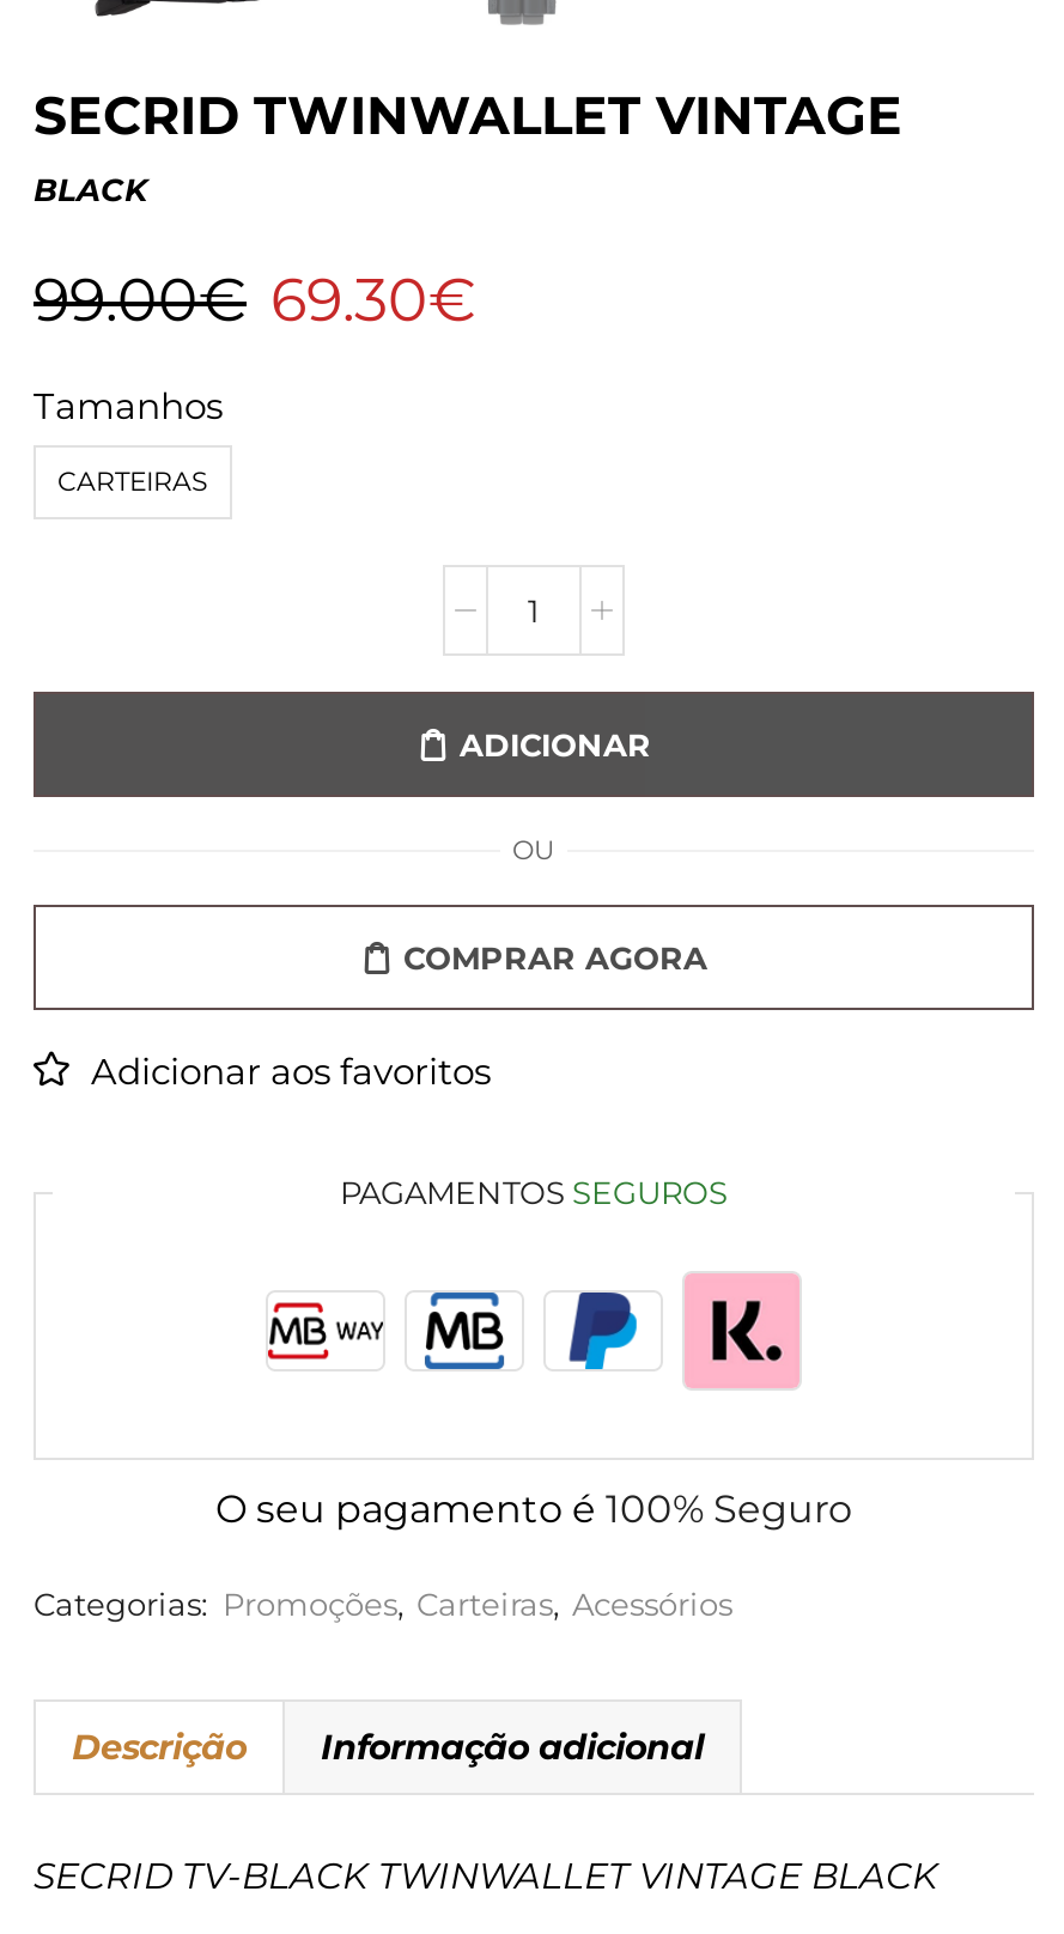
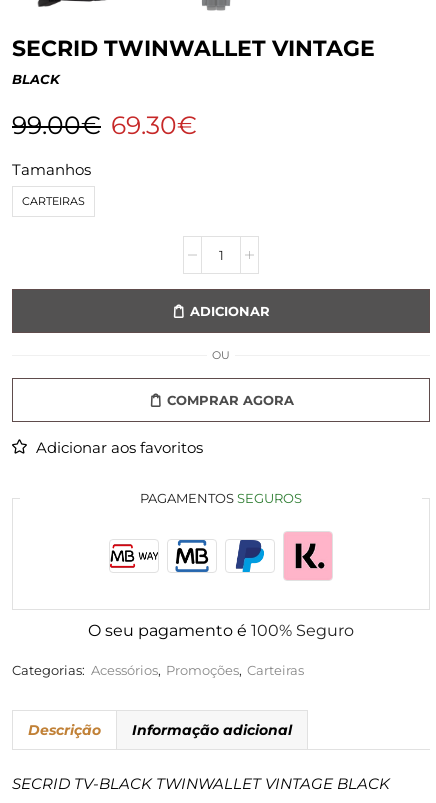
[34,1587,732,1623] Categorias: Promoções, Carteiras, Acessórios -> [12,663,304,678] Categorias: Acessórios, Promoções, Carteiras

